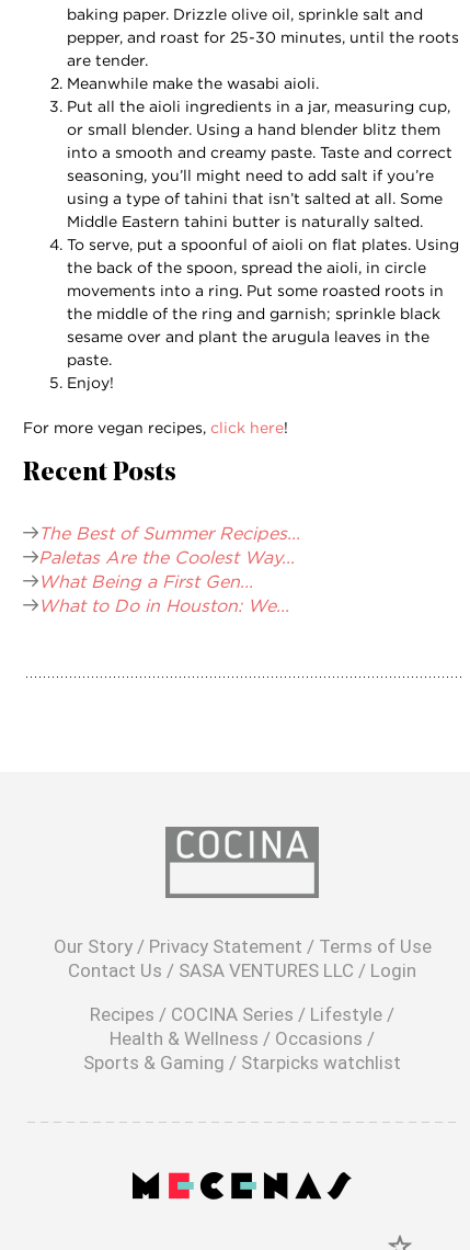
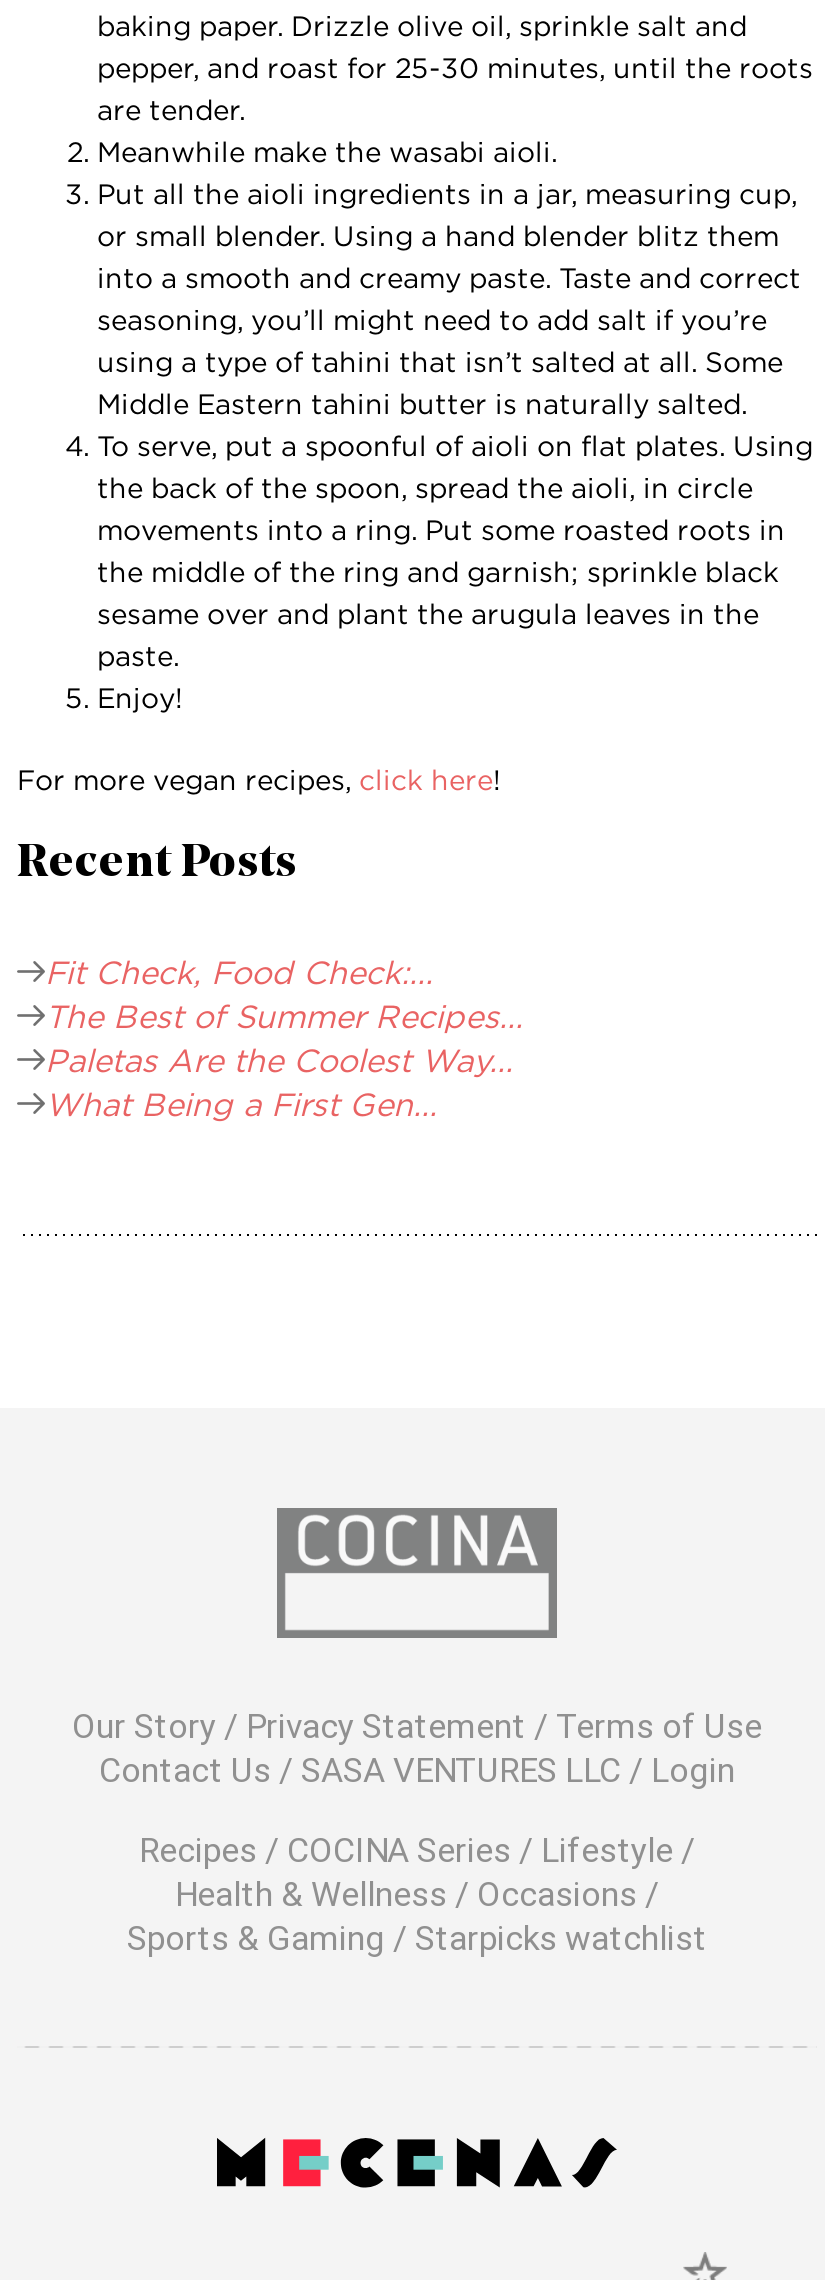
none -> [45,954,433,990] Fit Check, Food Check:...
moved [38,523,300,591] -> [45,998,523,1122]: The Best of Summer Recipes... | Paletas Are the Coolest Way... | What Being a First Gen...
[38,595,289,615] What to Do in Houston: We... -> none

